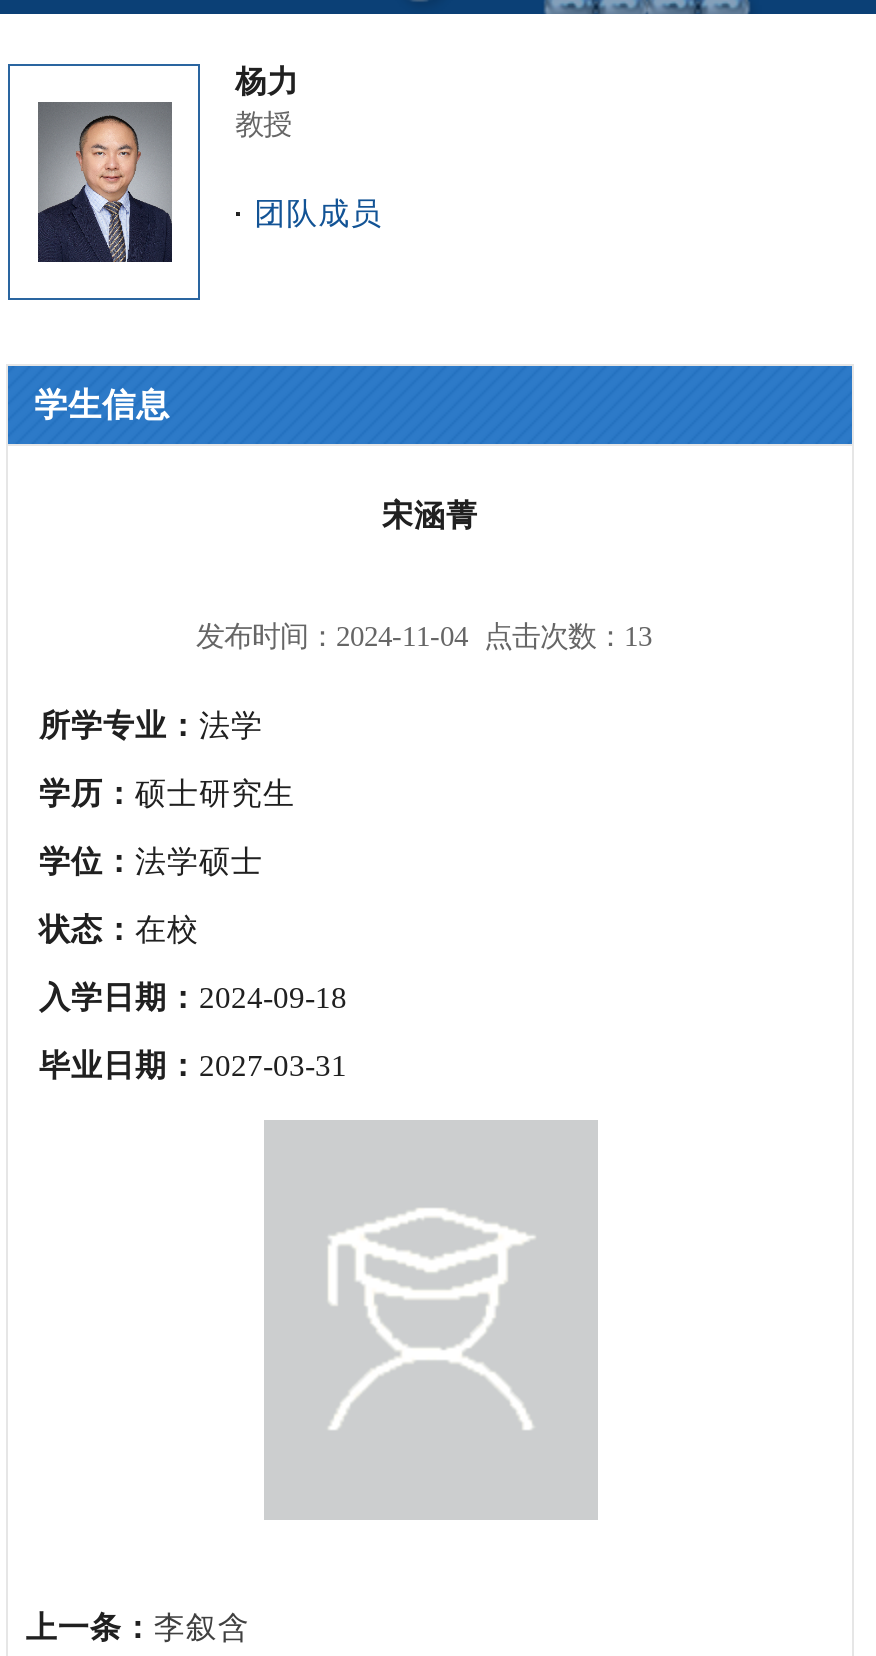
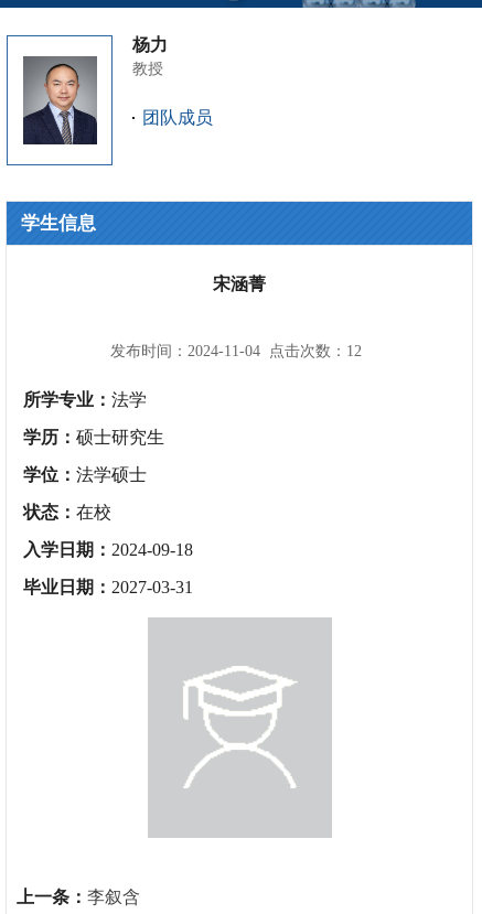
[196,619,652,651] 发布时间：2024-11-04 点击次数：13 -> [110,341,362,359] 发布时间：2024-11-04 点击次数：12

